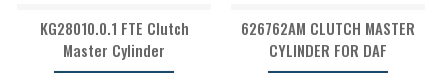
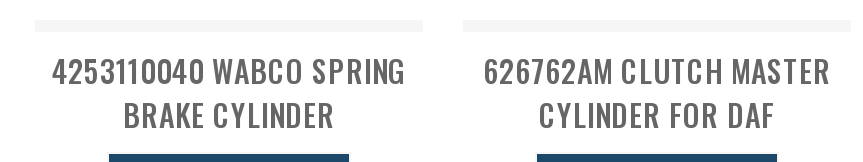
[39,17,188,61] KG28010.0.1 FTE Clutch | Master Cylinder -> [52,48,406,136] 4253110040 WABCO SPRING | BRAKE CYLINDER

